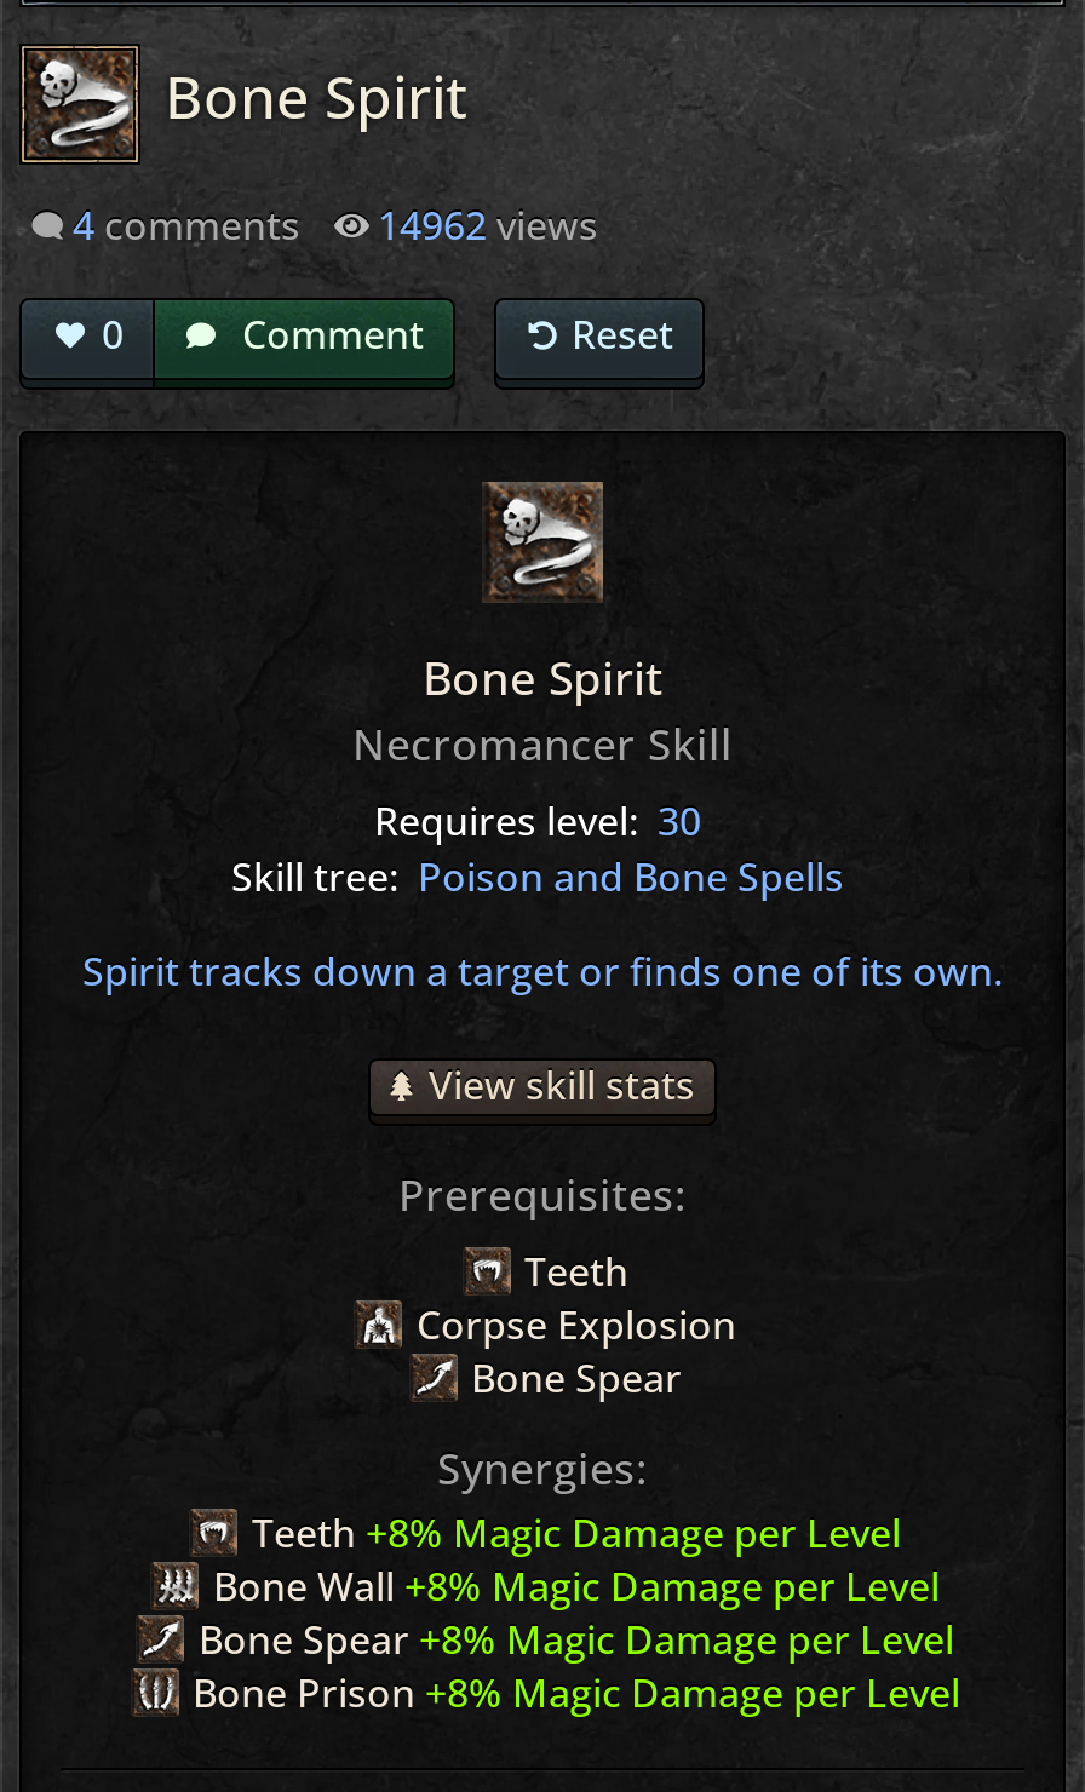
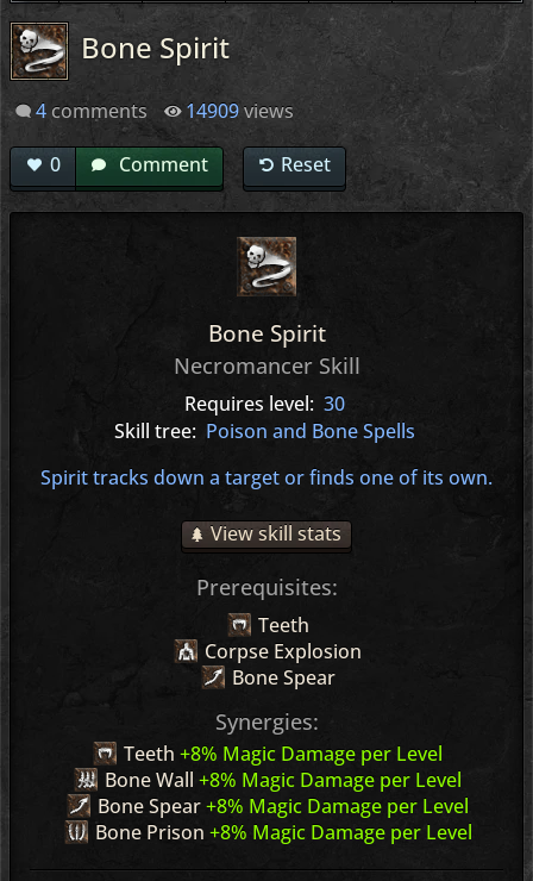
[73,199,598,252] 4 comments 14962 views -> [36,98,294,124] 4 comments 14909 views

